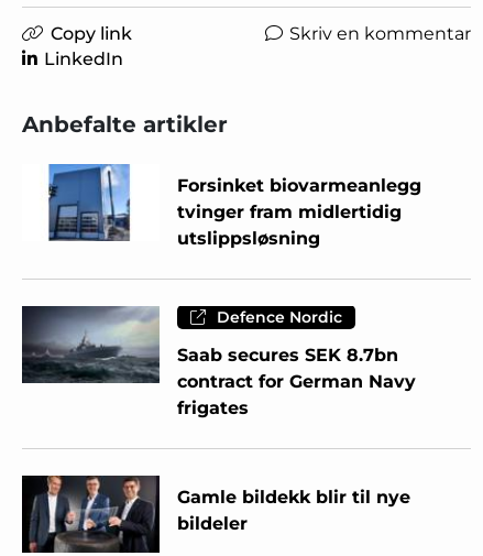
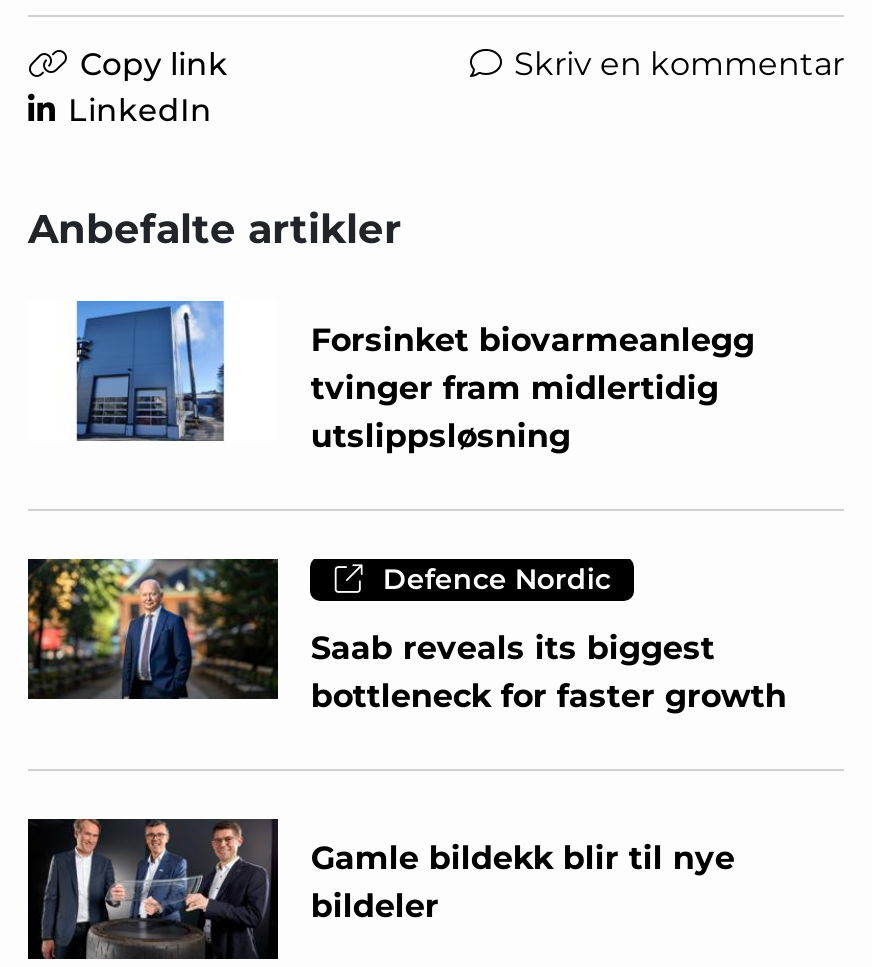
[22,305,416,418] [image] | Saab secures SEK 8.7bn | contract for German Navy | frigates -> [26,557,787,715] [image] | Saab reveals its biggest | bottleneck for faster growth

